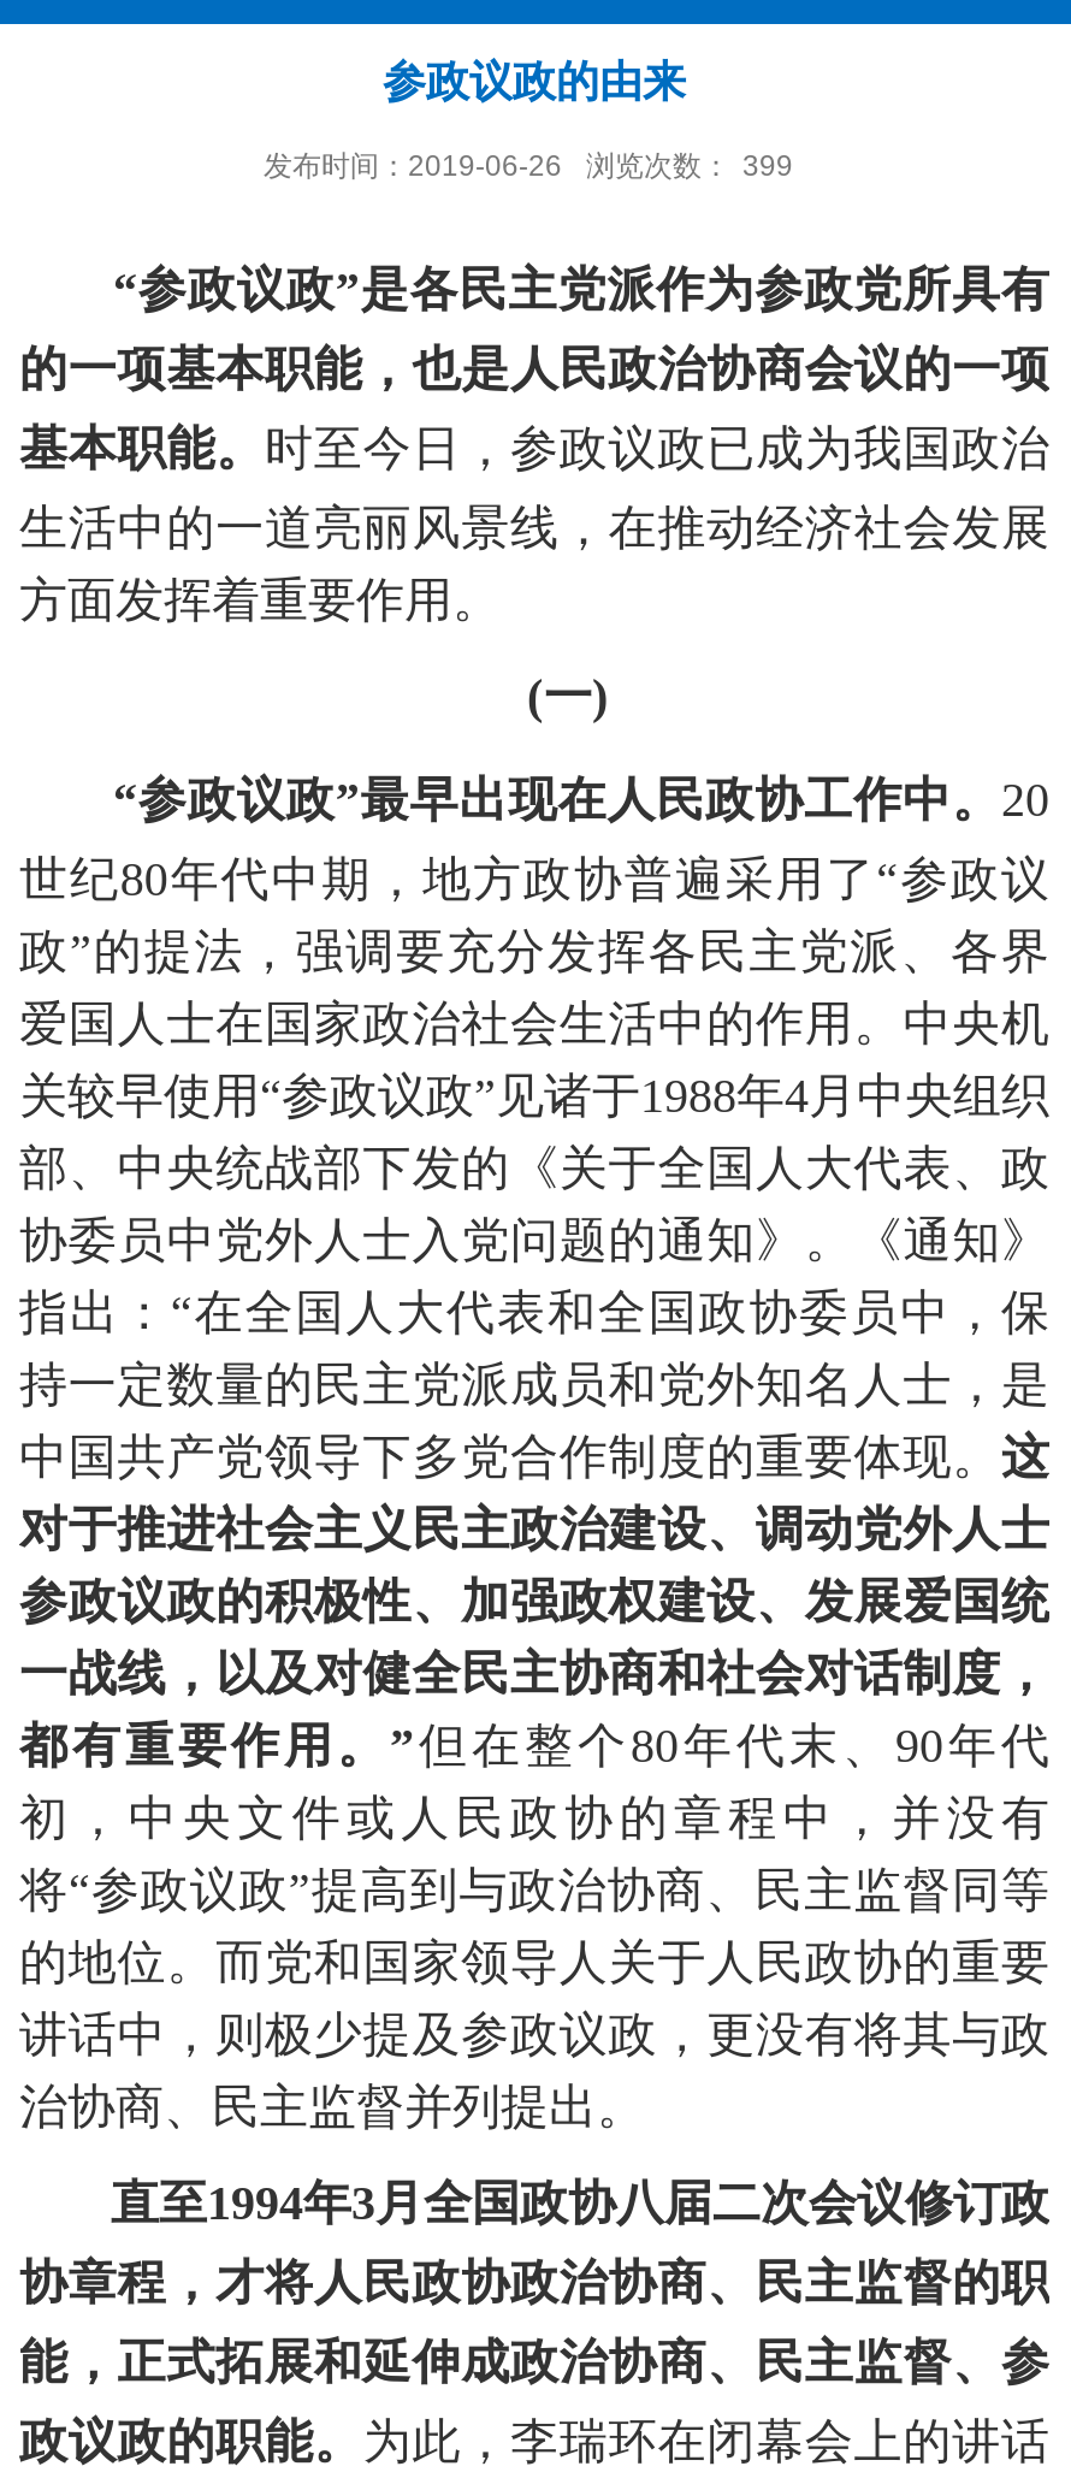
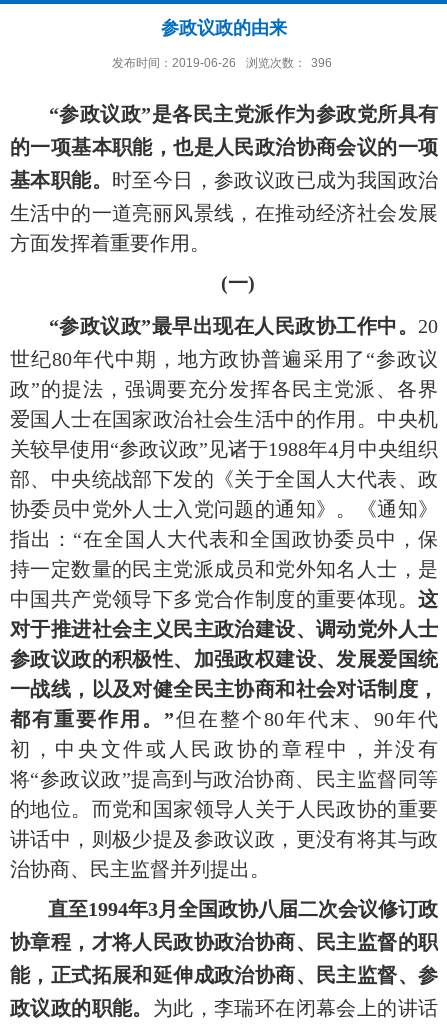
[264,149,793,183] 发布时间：2019-06-26 浏览次数： 399 -> [111,56,331,70] 发布时间：2019-06-26 浏览次数： 396

